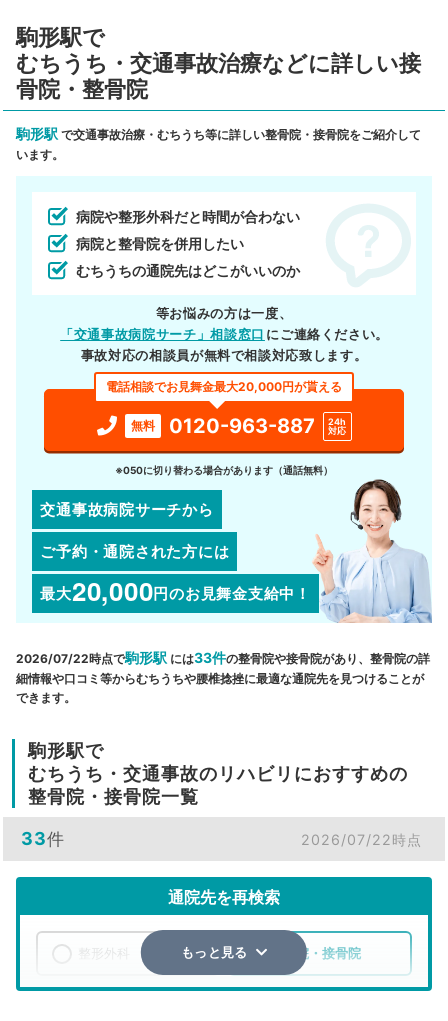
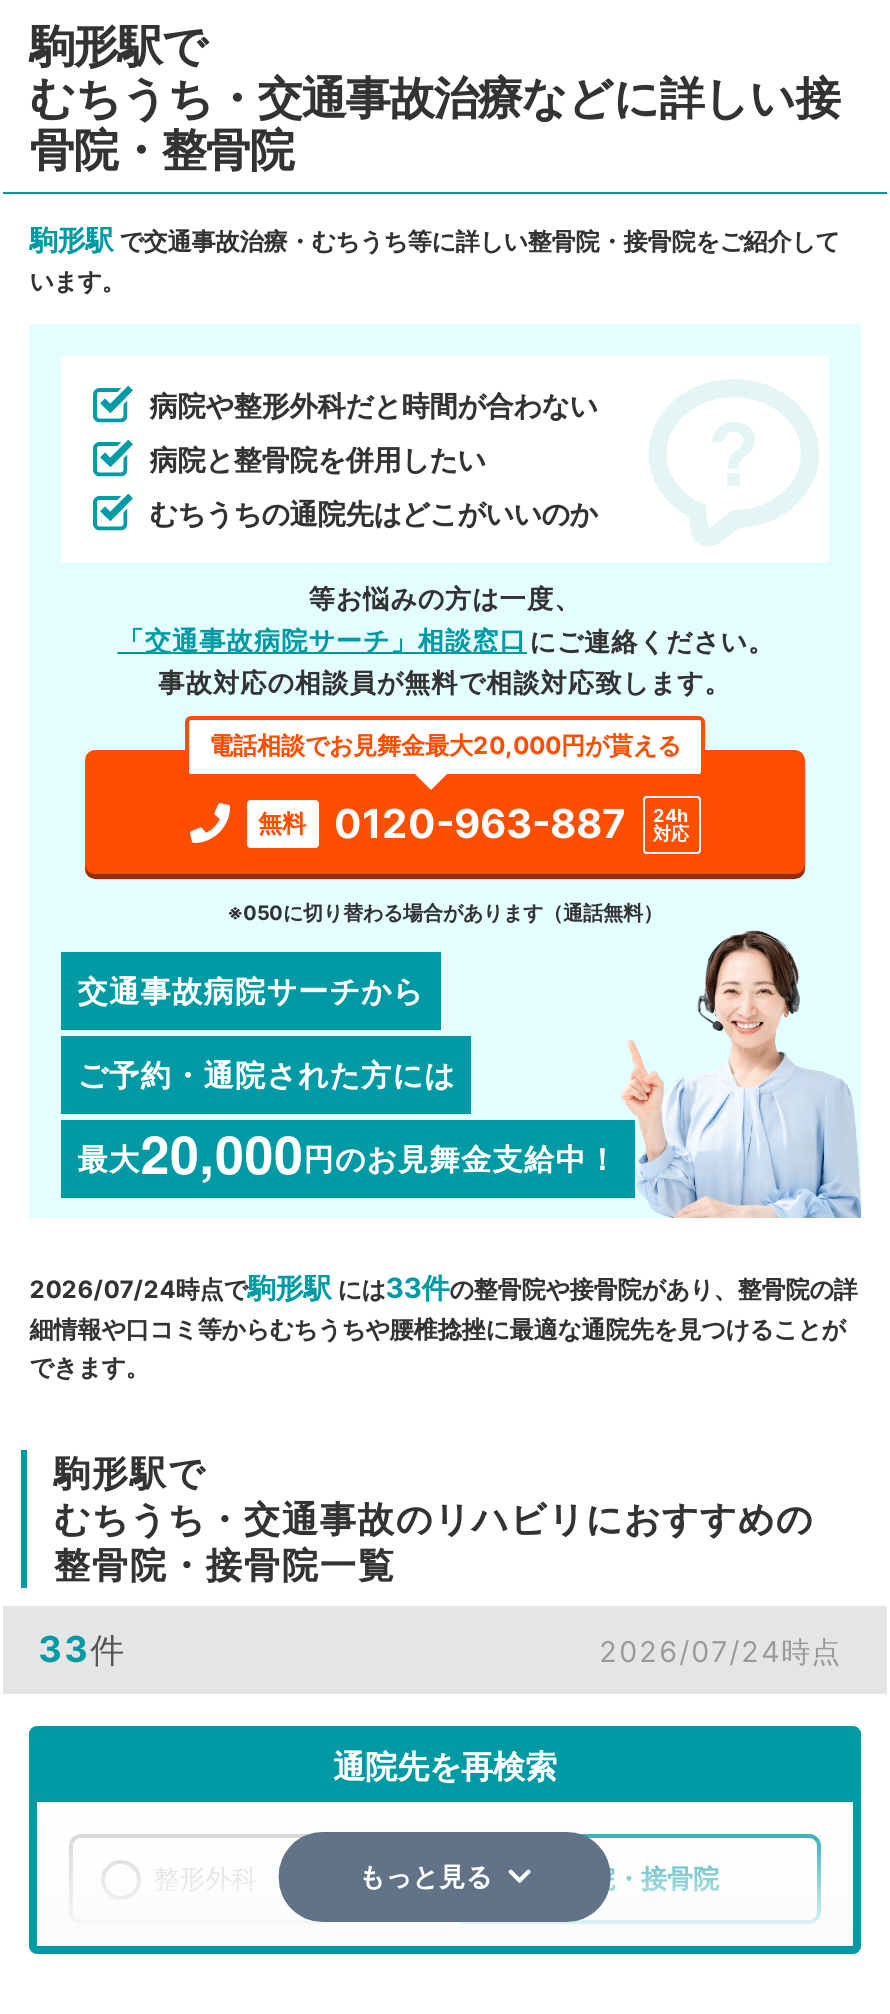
[16,649,430,666] 2026/07/22時点で駒形駅には33件の整骨院や接骨院があり、整骨院の詳 -> [29,1270,857,1304] 2026/07/24時点で駒形駅には33件の整骨院や接骨院があり、整骨院の詳
[301,831,422,848] 2026/07/22時点 -> [599,1634,841,1668] 2026/07/24時点

